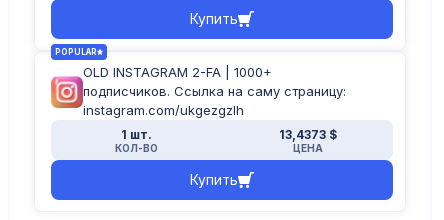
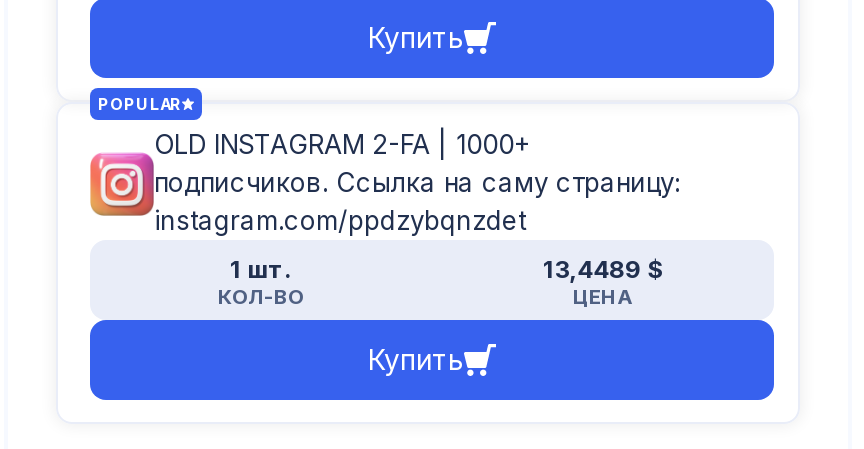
[83,102,244,118] instagram.com/ukgezgzlh -> [154,204,526,236] instagram.com/ppdzybqnzdet
[278,127,336,142] 13,4373 $ -> [543,254,663,284] 13,4489 $

